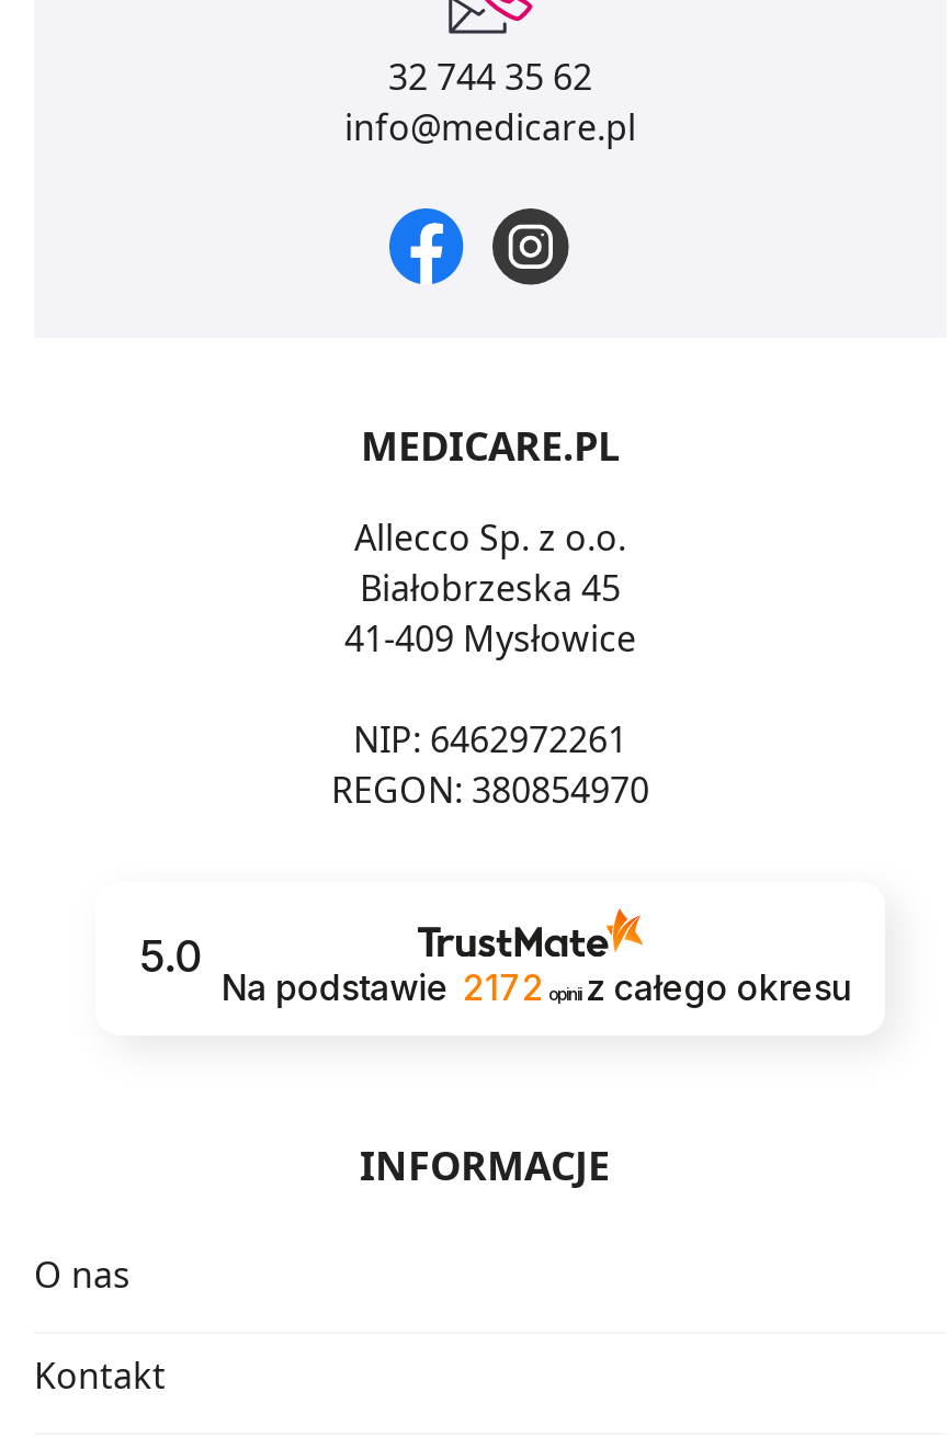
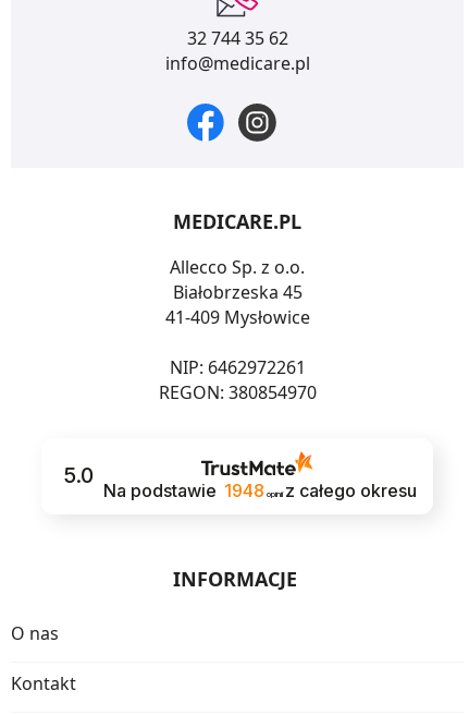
[221,965,851,1009] Na podstawie 2172 opiniiz całego okresu -> [103,479,416,501] Na podstawie 1948 opiniiz całego okresu

